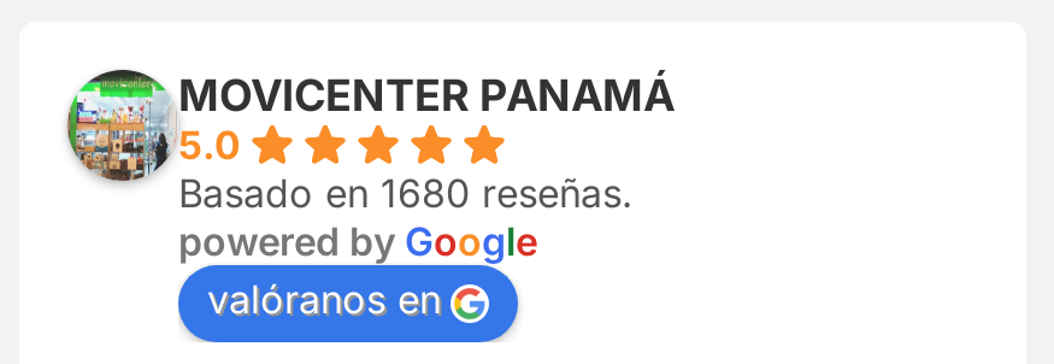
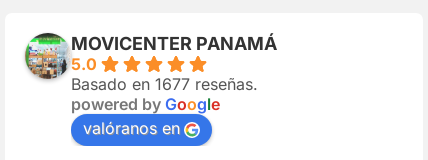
[178,169,634,217] Basado en 1680 reseñas. -> [71,74,258,94] Basado en 1677 reseñas.

